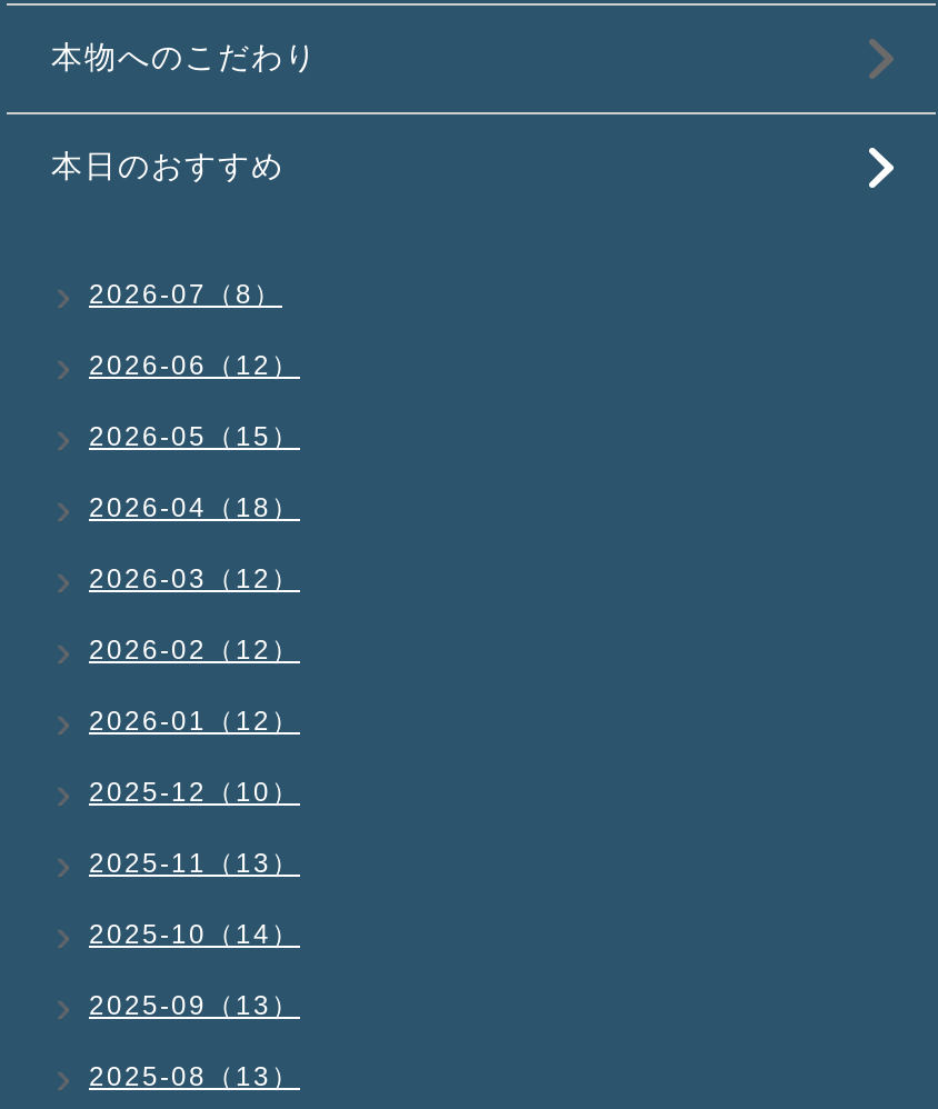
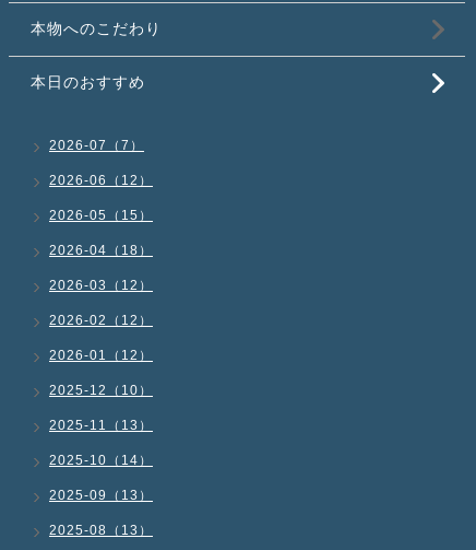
[89,279,282,310] 2026-07（8） -> [49,138,144,153] 2026-07（7）

